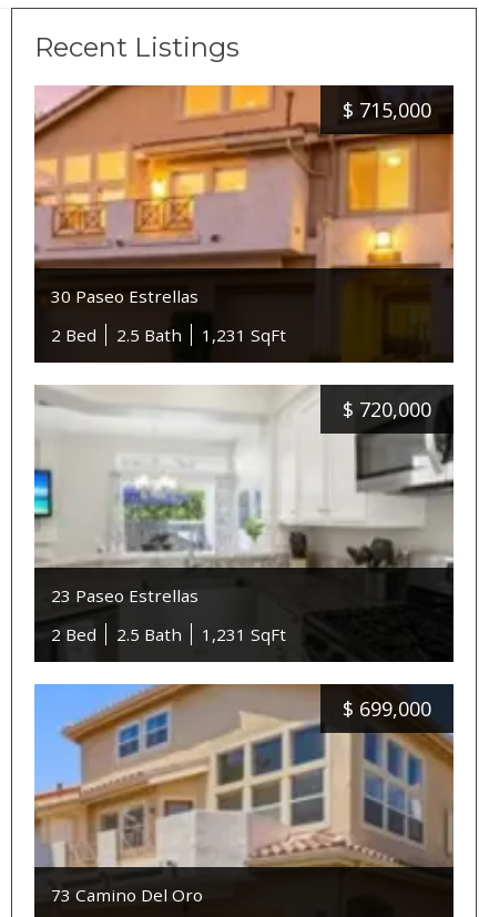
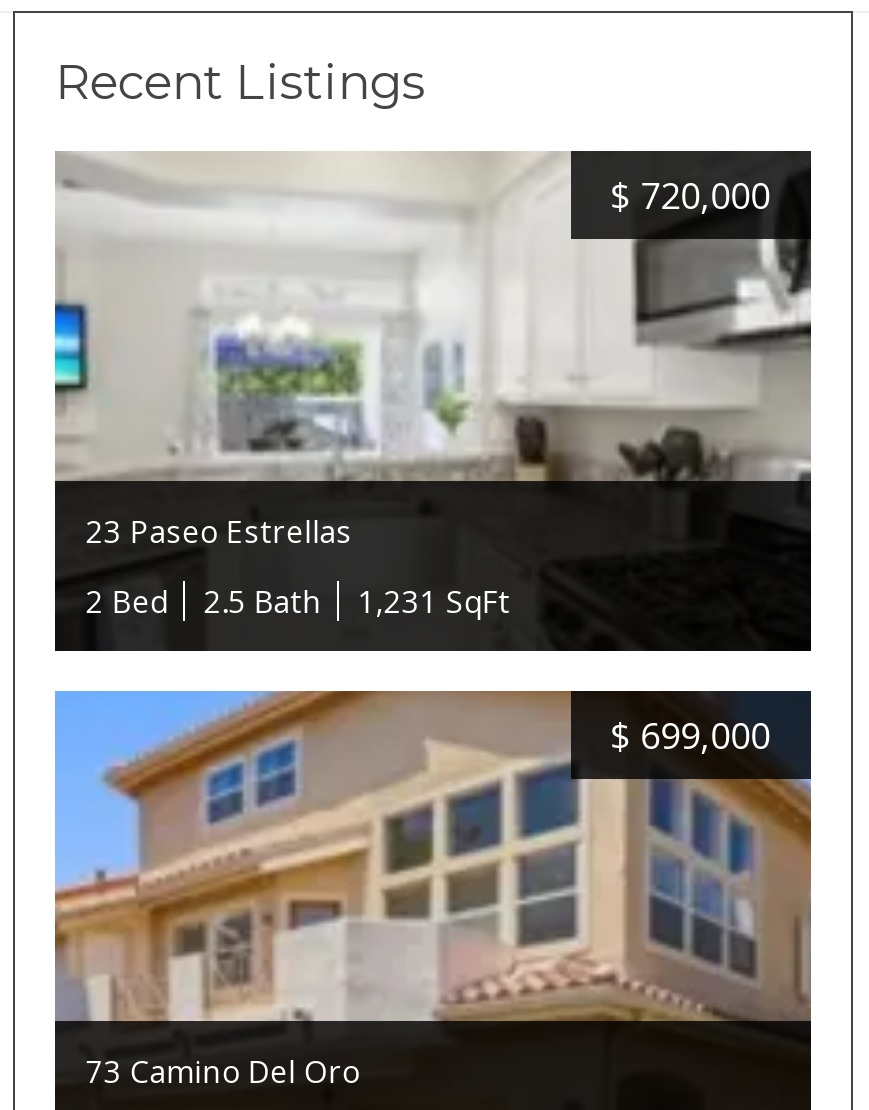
[33,84,455,361] [image] | $ 715,000 -> none
[51,285,287,346] 30 Paseo Estrellas | 2 Bed | 2.5 Bath | 1,231 SqFt -> none

